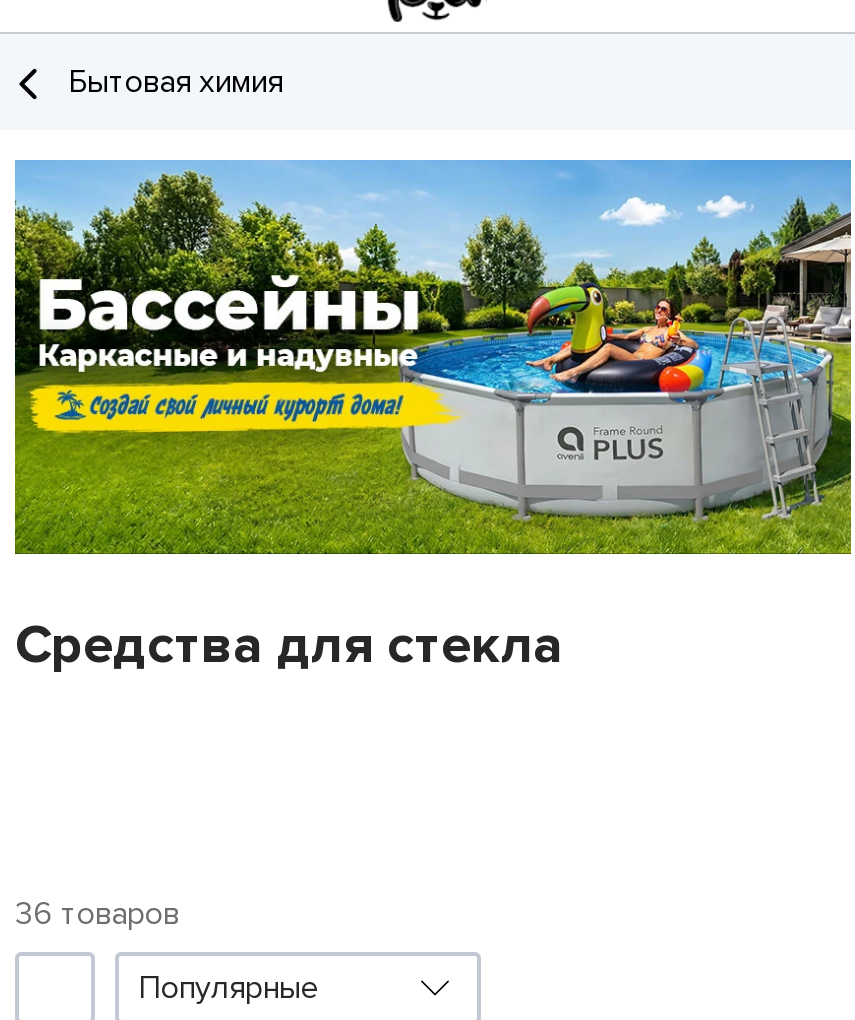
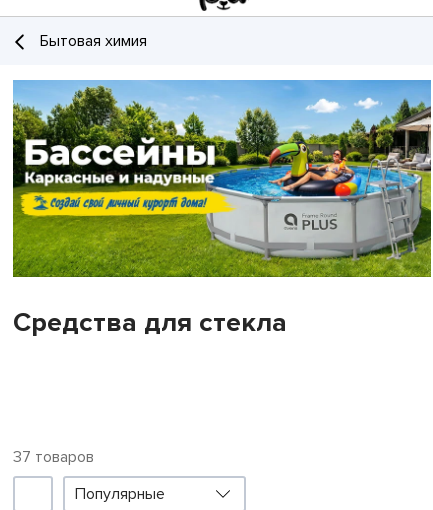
[15,894,179,934] 36 товаров -> [13,447,94,467] 37 товаров

